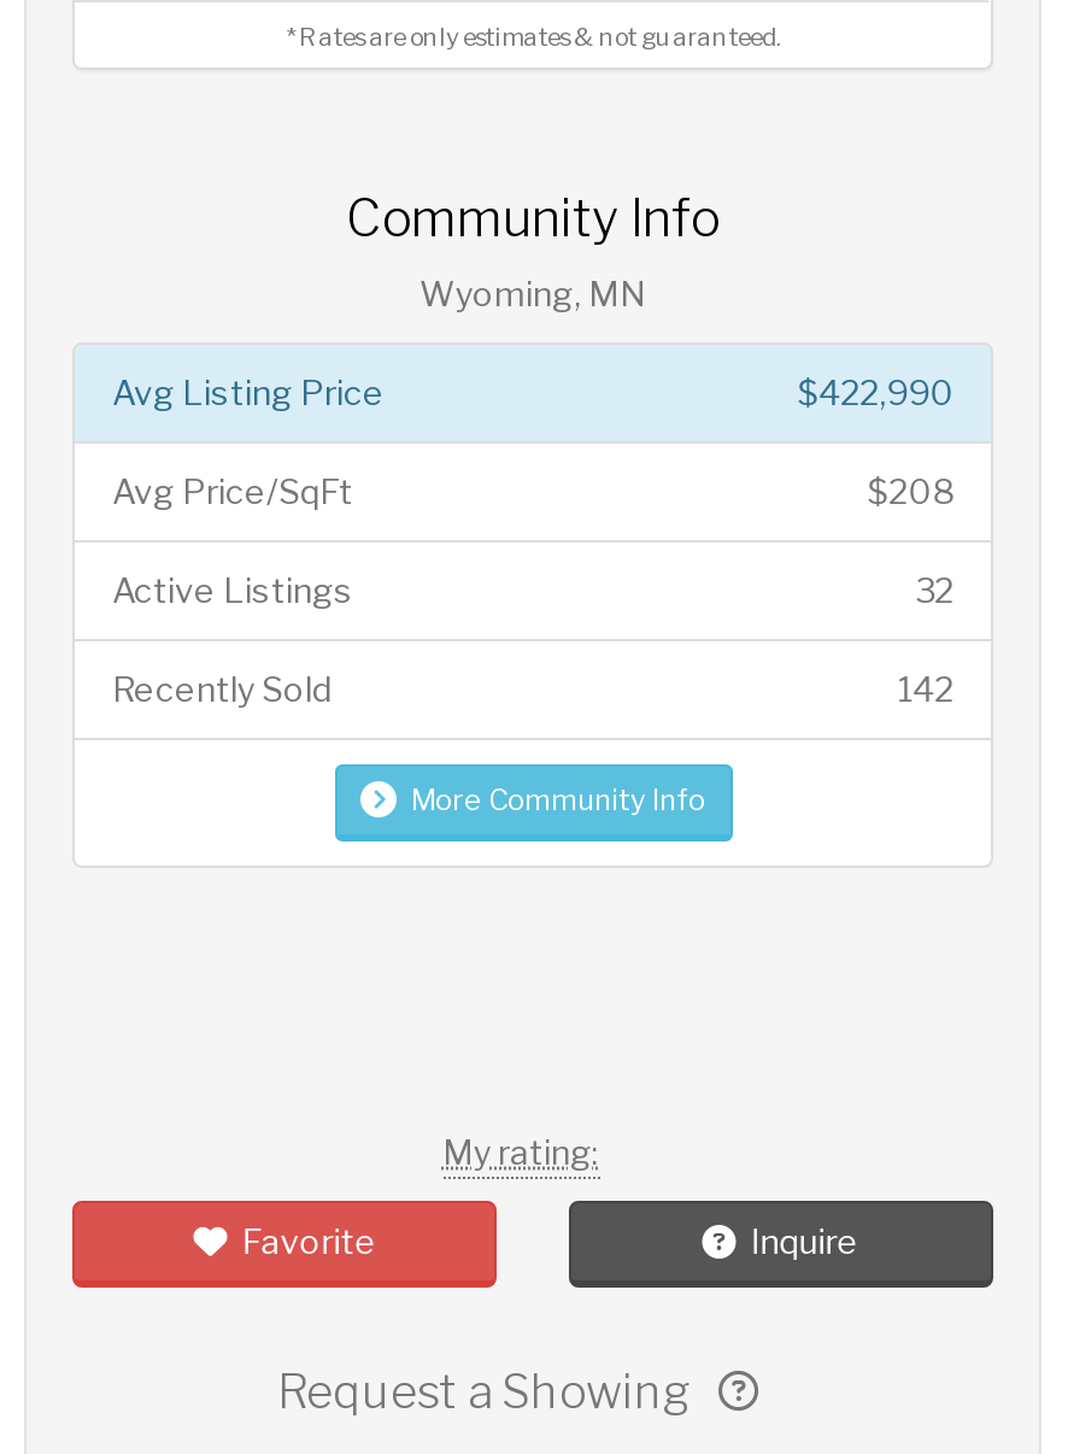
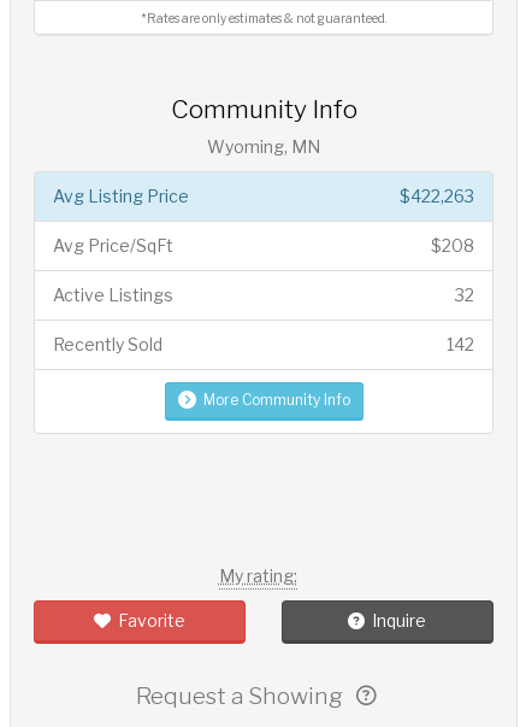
[797,370,954,411] $422,990 -> [399,185,474,206] $422,263

